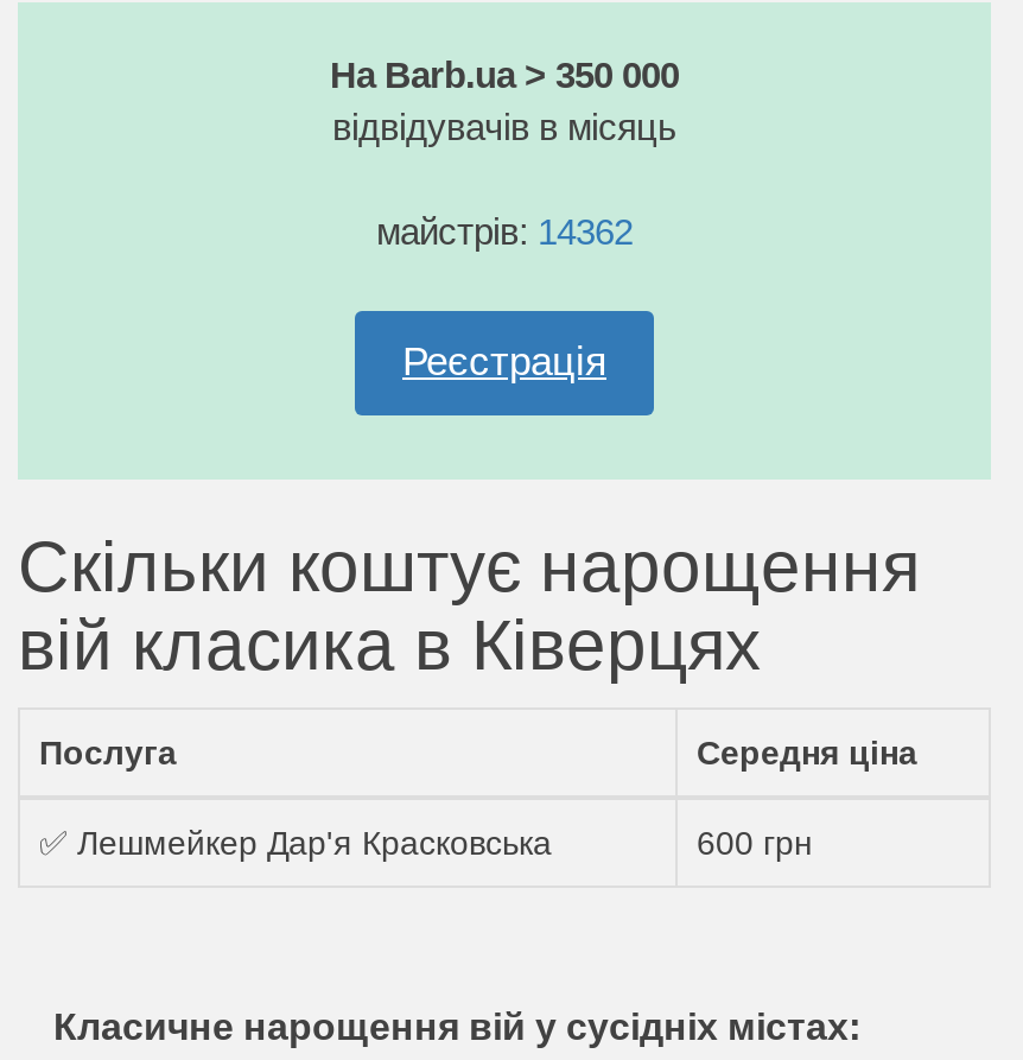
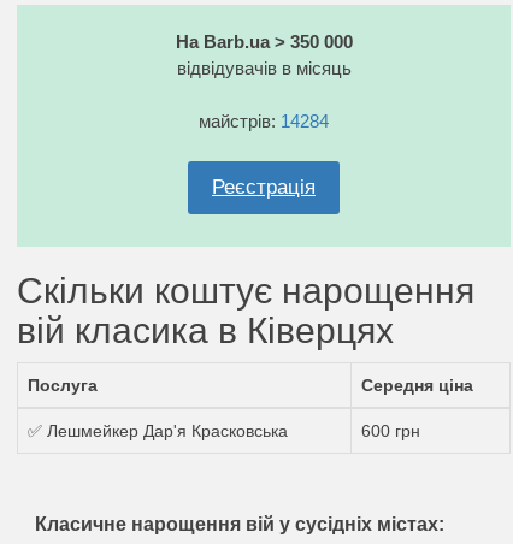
[376,211,633,252] майстрів: 14362 -> [199,111,329,131] майстрів: 14284

